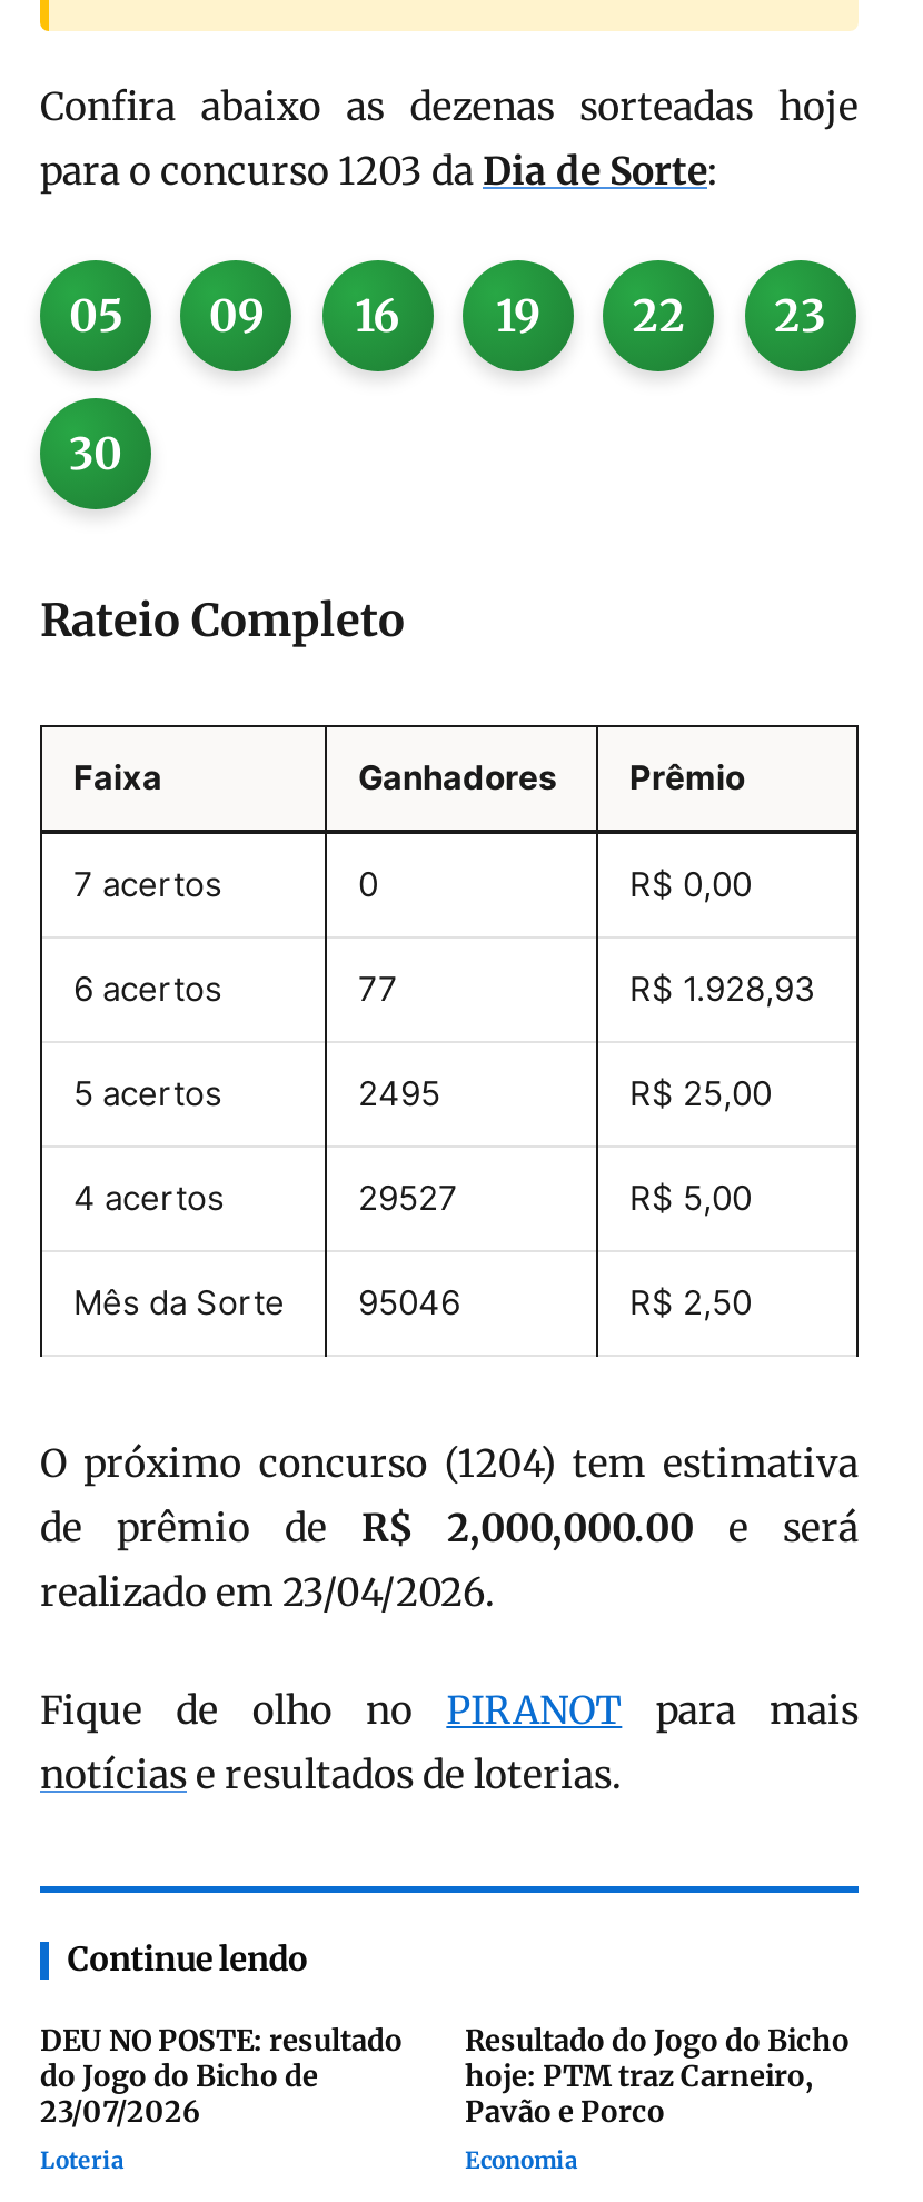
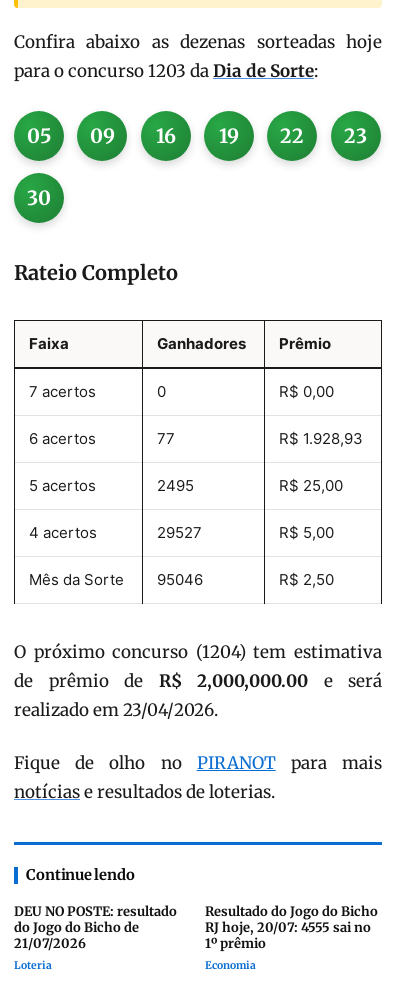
[465,2058,814,2132] hoje: PTM traz Carneiro, | Pavão e Porco -> [205,919,371,952] RJ hoje, 20/07: 4555 sai no | 1º prêmio
[40,2094,200,2132] 23/07/2026 -> [14,935,86,952] 21/07/2026

